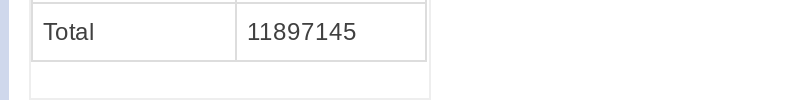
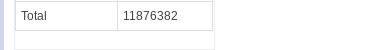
[247,18,357,46] 11897145 -> [123,9,178,23] 11876382

